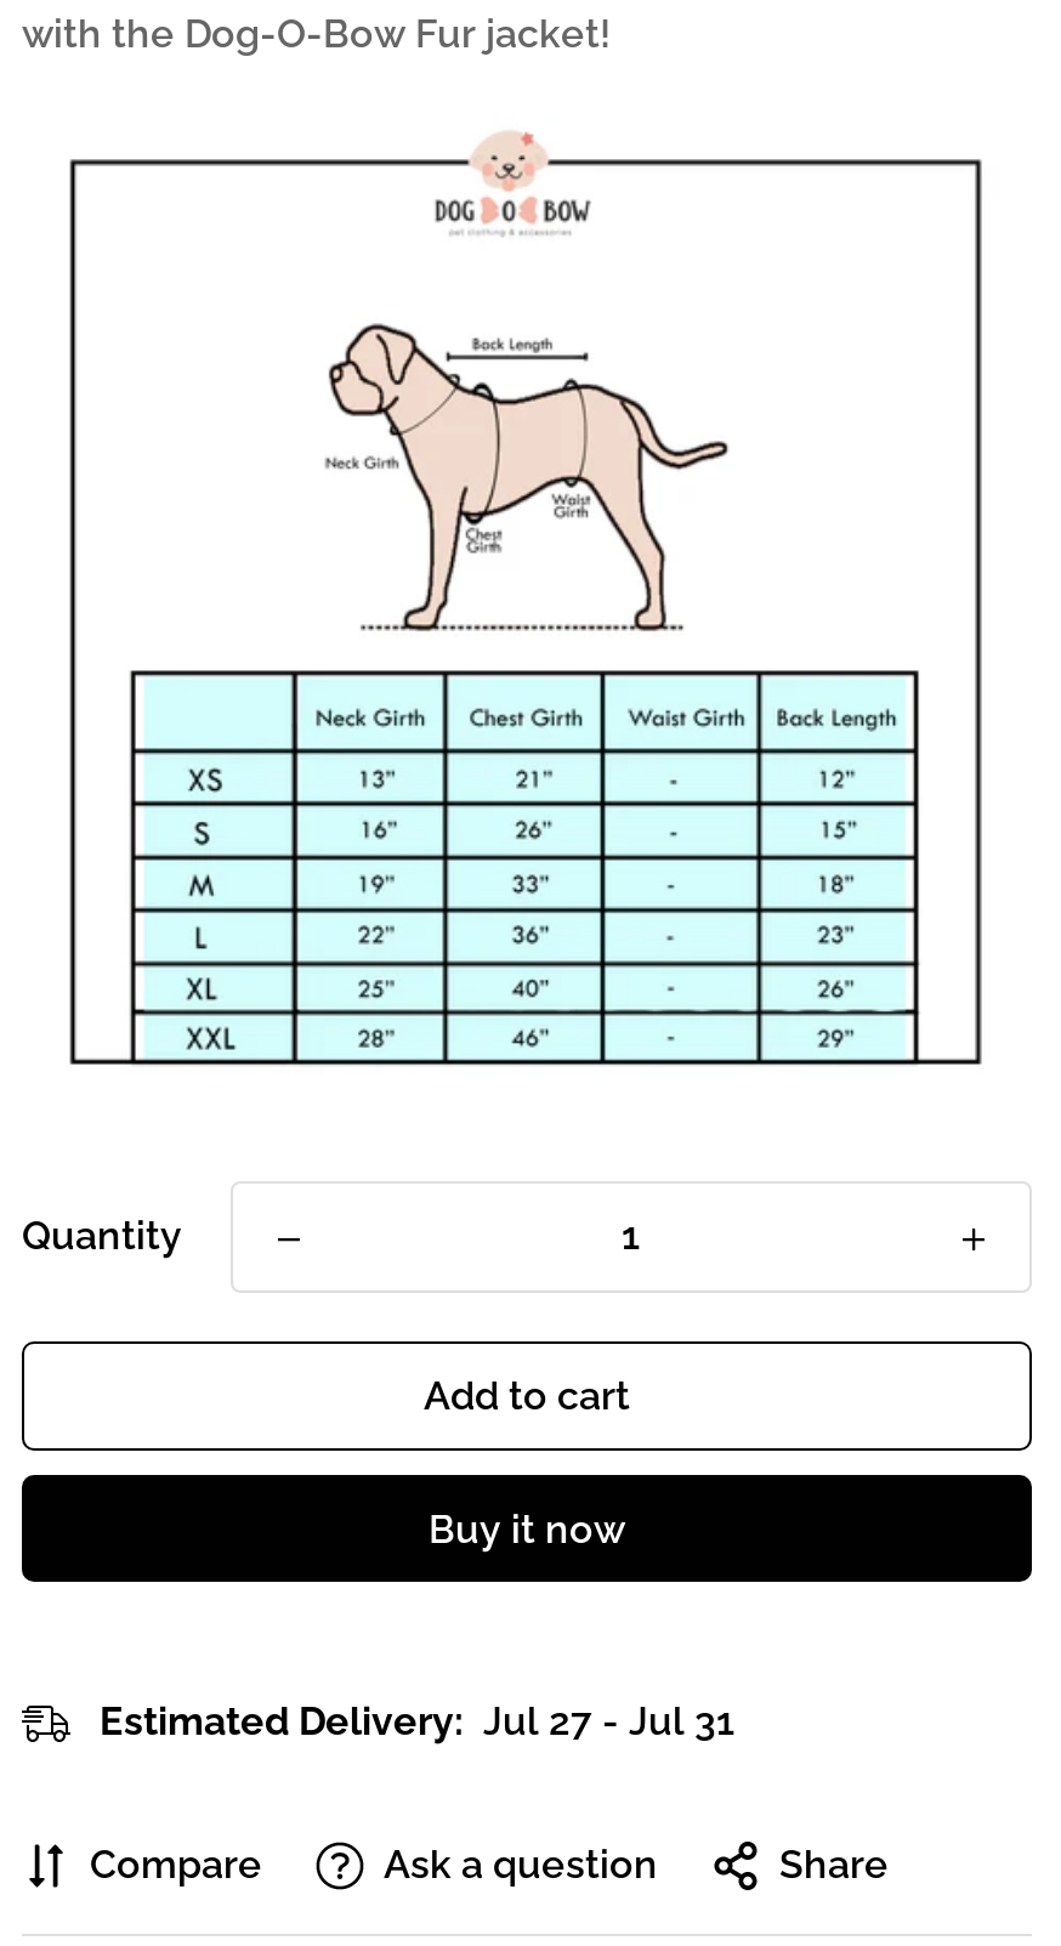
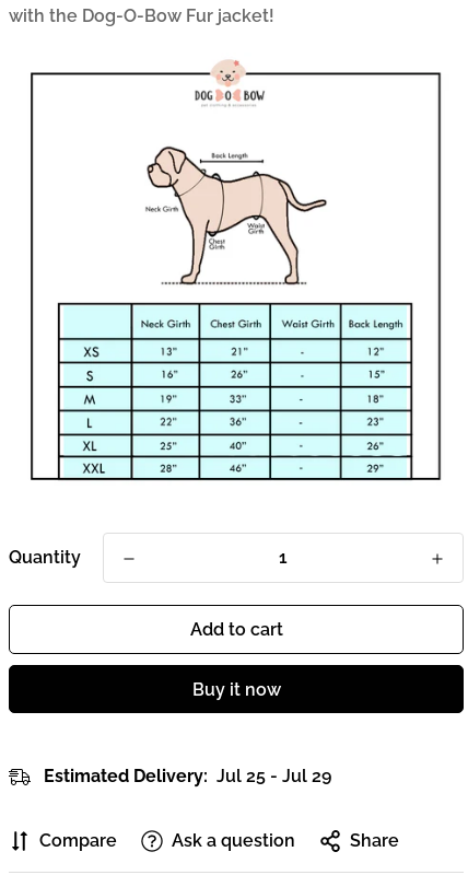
[100,1698,736,1744] Estimated Delivery: Jul 27 - Jul 31 -> [44,766,331,786] Estimated Delivery: Jul 25 - Jul 29

